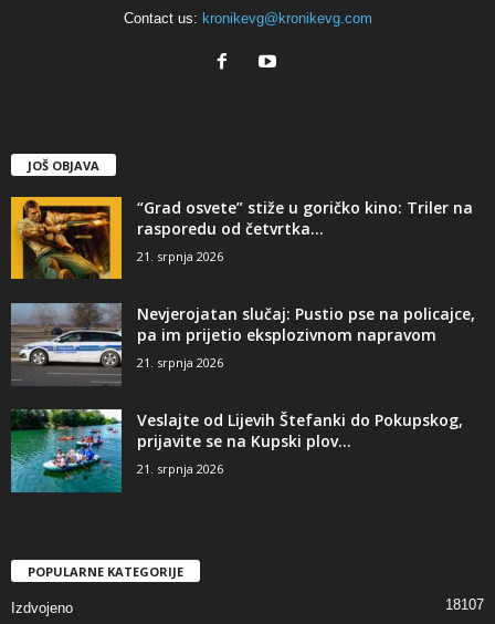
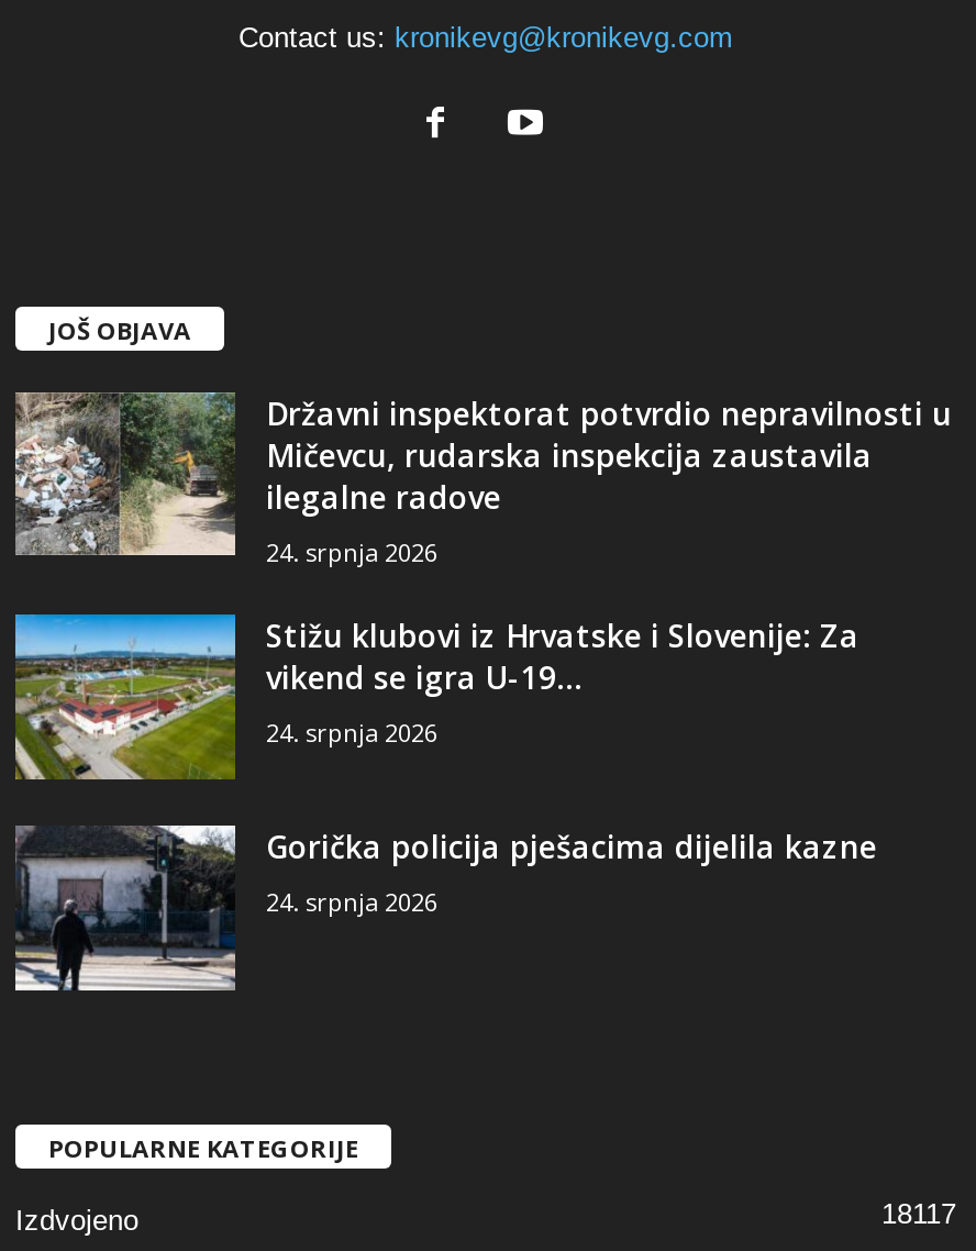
[10,196,473,280] [image] | “Grad osvete” stiže u goričko kino: Triler na | rasporedu od četvrtka... | 21. srpnja 2026 -> [13,390,952,567] [image] | Državni inspektorat potvrdio nepravilnosti u | Mičevcu, rudarska inspekcija zaustavila | ilegalne radove | 24. srpnja 2026
[11,302,475,386] [image] | Nevjerojatan slučaj: Pustio pse na policajce, | pa im prijetio eksplozivnom napravom | 21. srpnja 2026 -> [15,612,859,779] [image] | Stižu klubovi iz Hrvatske i Slovenije: Za | vikend se igra U-19... | 24. srpnja 2026
[10,408,463,493] [image] | Veslajte od Lijevih Štefanki do Pokupskog, | prijavite se na Kupski plov... | 21. srpnja 2026 -> [13,825,877,993] [image] | Gorička policija pješacima dijelila kazne | 24. srpnja 2026
[445,596,484,612] 18107 -> [881,1196,956,1229] 18117

